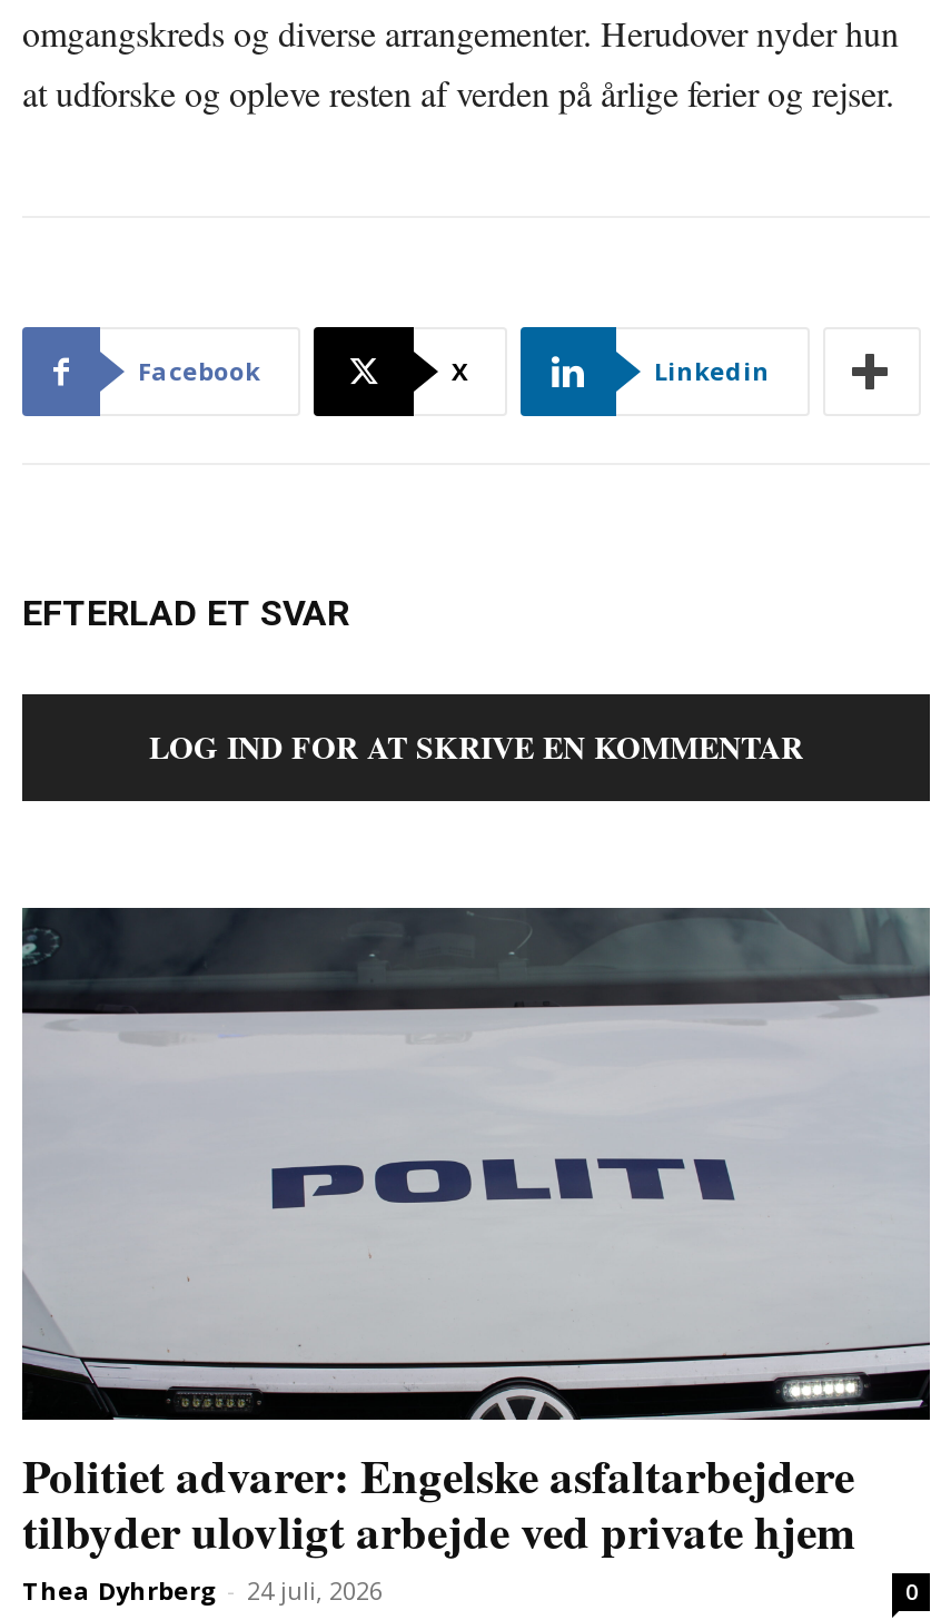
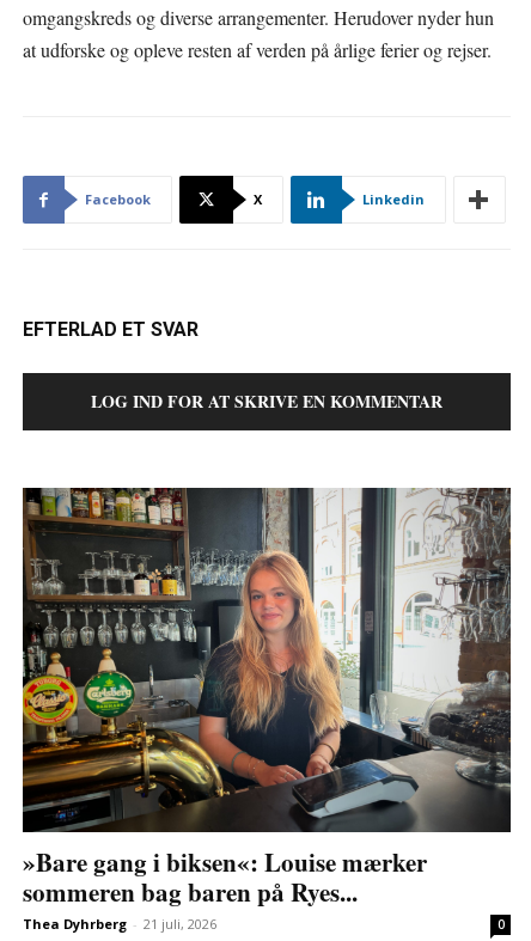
[20,906,930,1606] [image] | Politiet advarer: Engelske asfaltarbejdere | tilbyder ulovligt arbejde ved private hjem | Thea Dyhrberg - 24 juli, 2026 -> [22,487,512,933] [image] | »Bare gang i biksen«: Louise mærker | sommeren bag baren på Ryes... | Thea Dyhrberg - 21 juli, 2026

